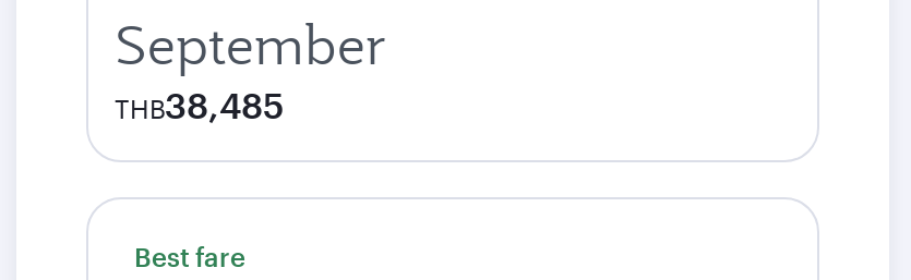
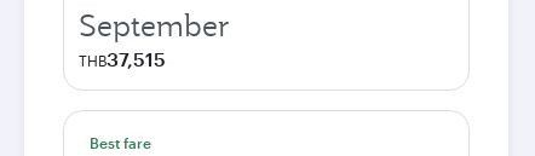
[115,84,285,125] THB38,485 -> [79,47,166,70] THB37,515

